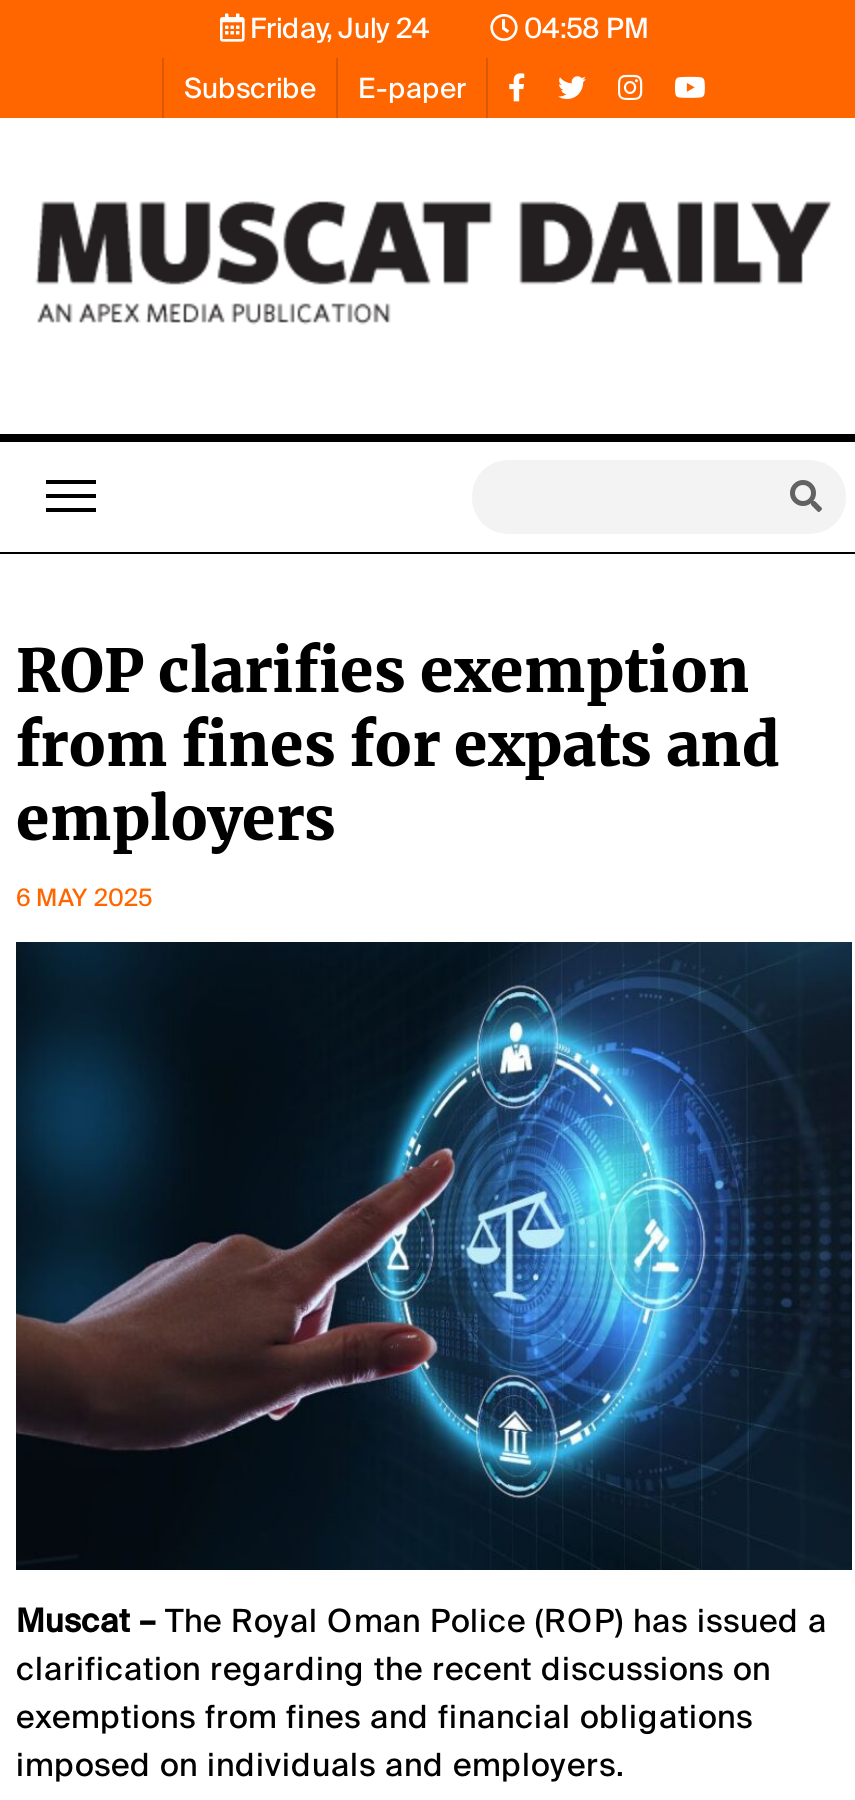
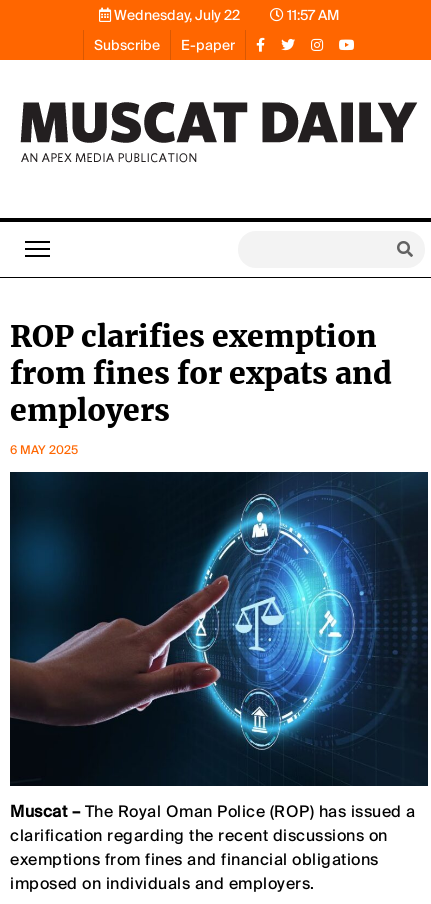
[244,10,648,46] Friday, July 24 | 04:58 PM -> [111,6,339,24] Wednesday, July 22 | 11:57 AM

